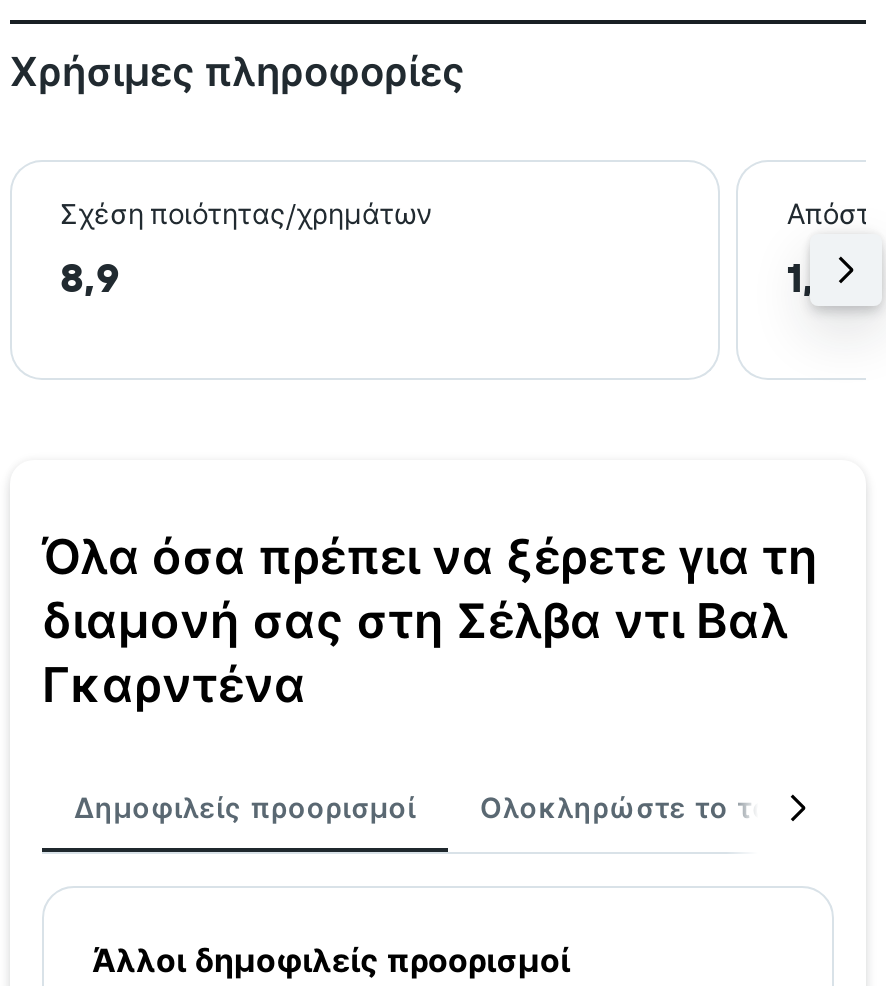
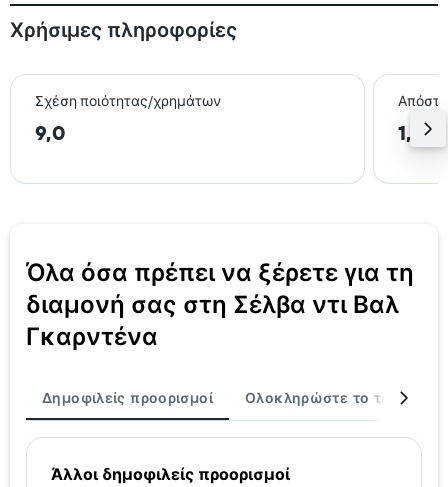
[60,252,120,302] 8,9 -> [35,120,66,145] 9,0

